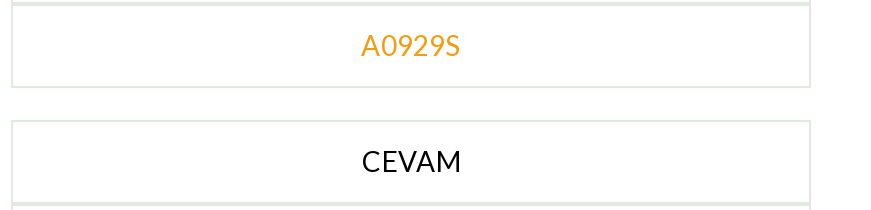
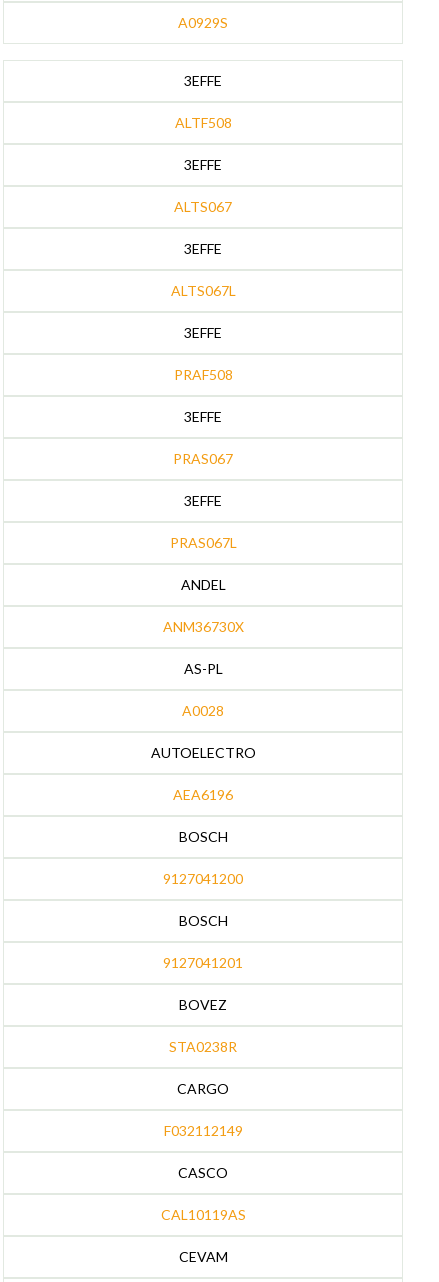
none -> [150,71,255,1222] 3EFFE | ALTF508 | 3EFFE | ALTS067 | 3EFFE | ALTS067L | 3EFFE | PRAF508 | 3EFFE | PRAS067 | 3EFFE | PRAS067L | ANDEL | ANM36730X | AS-PL | A0028 | AUTOELECTRO | AEA6196 | BOSCH | 9127041200 | BOSCH | 9127041201 | BOVEZ | STA0238R | CARGO | F032112149 | CASCO | CAL10119AS

